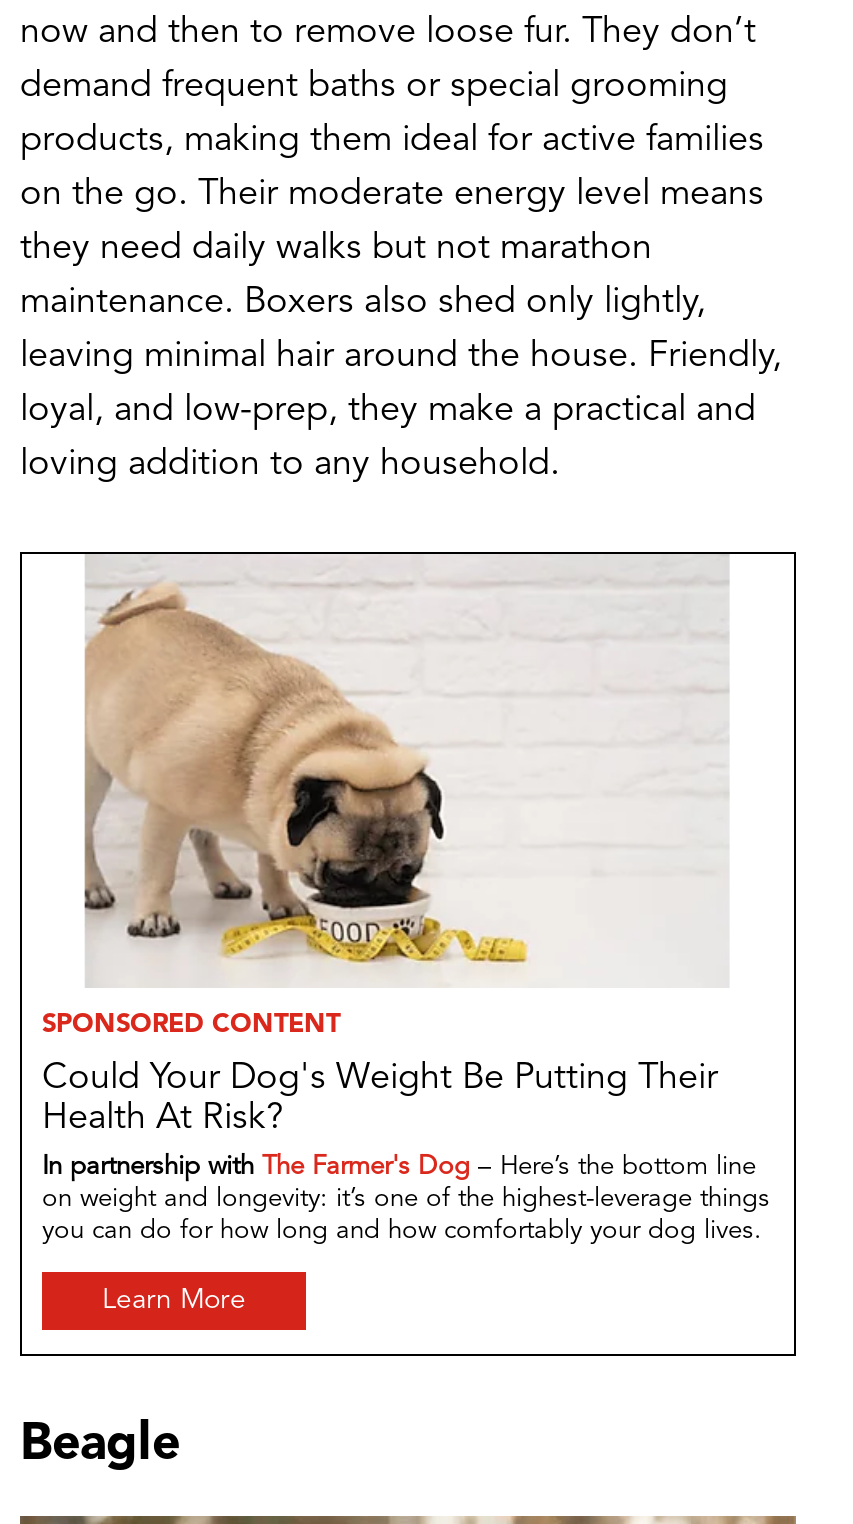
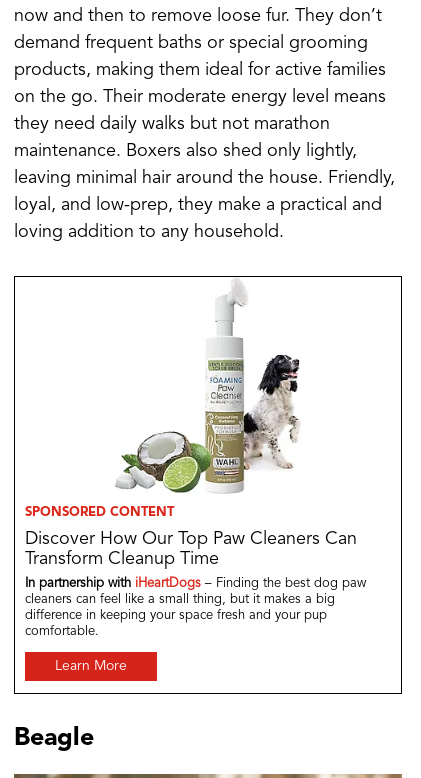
[42,558,730,1136] [image] | Could Your Dog's Weight Be Putting Their | Health At Risk? -> [25,278,367,568] [image] | Discover How Our Top Paw Cleaners Can | Transform Cleanup Time
[42,1154,770,1244] In partnership with The Farmer's Dog – Here’s the bottom line | on weight and longevity: it’s one of the highest-leverage things | you can do for how long and how comfortably your dog lives. -> [25,577,366,638] In partnership with iHeartDogs – Finding the best dog paw | cleaners can feel like a small thing, but it makes a big | difference in keeping your space fresh and your pup | comfortable.

